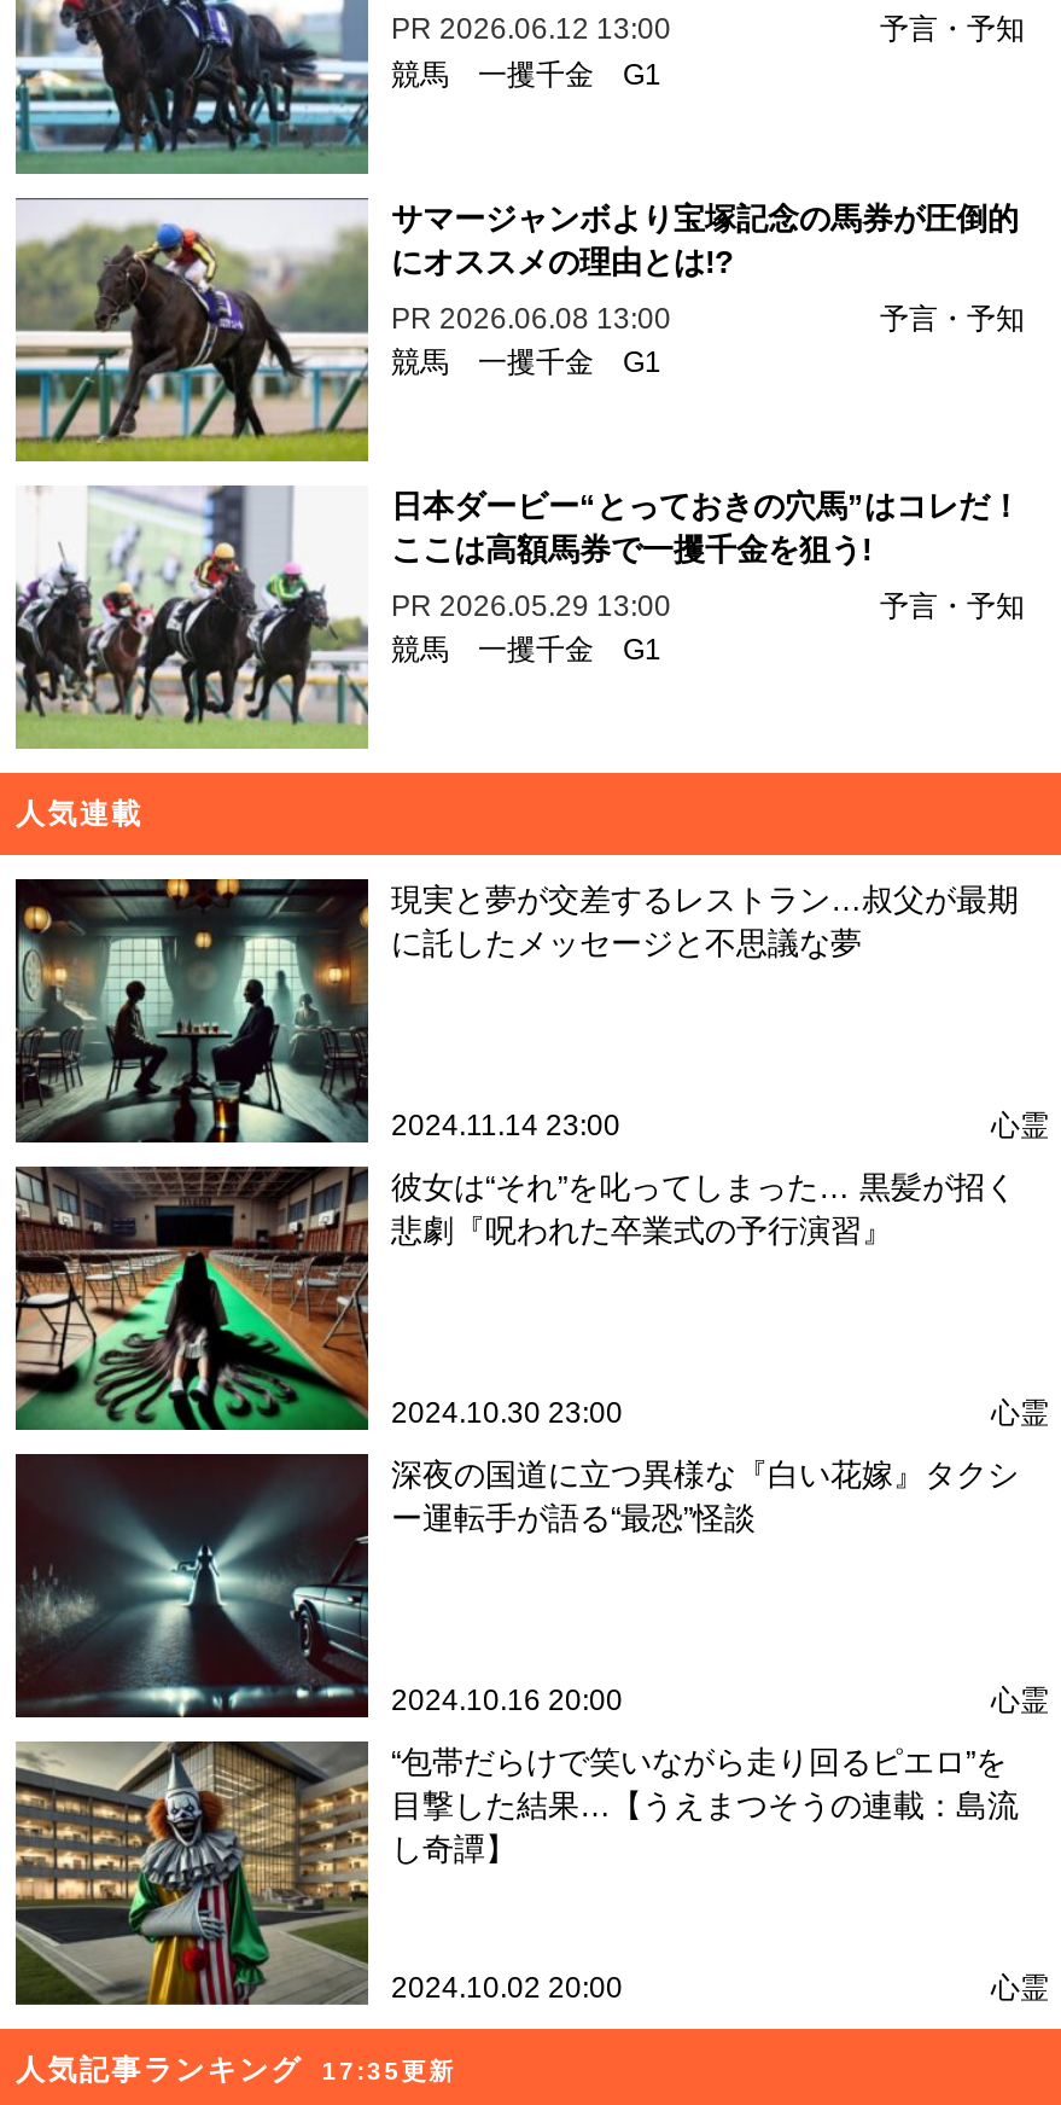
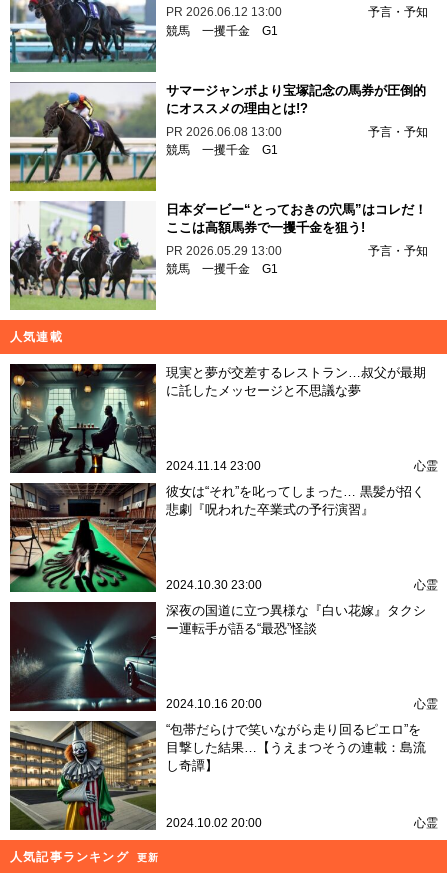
[322,2058,456,2085] 17:35更新 -> [137,852,159,863] 更新

